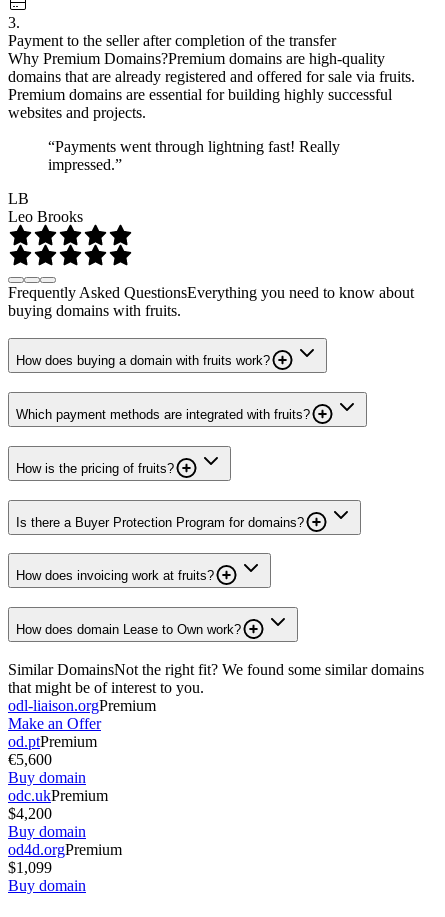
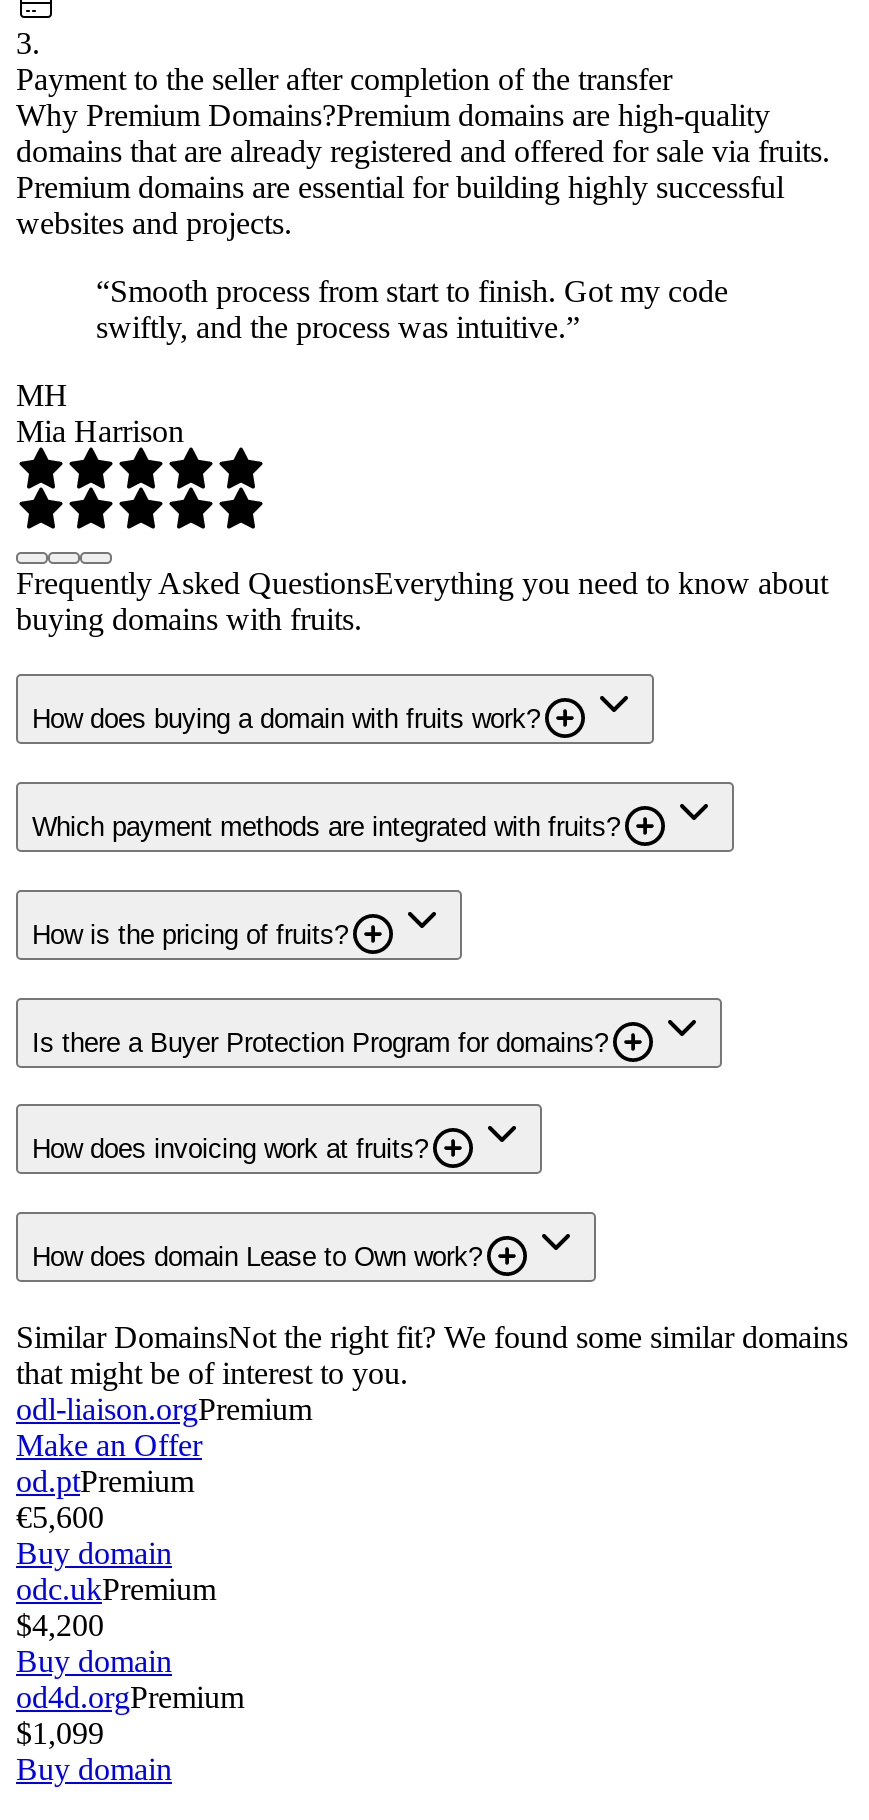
[48,138,340,173] “Payments went through lightning fast! Really | impressed.” -> [96,273,728,343] “Smooth process from start to finish. Got my code | swiftly, and the process was intuitive.”
[8,190,83,225] LB | Leo Brooks -> [16,377,184,447] MH | Mia Harrison

